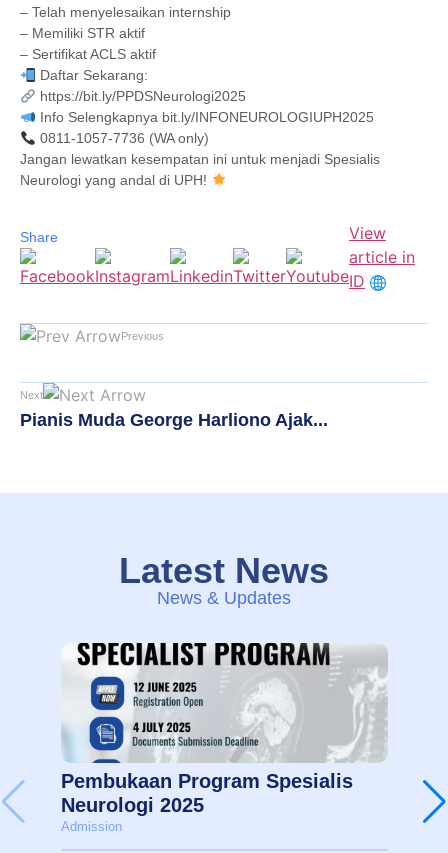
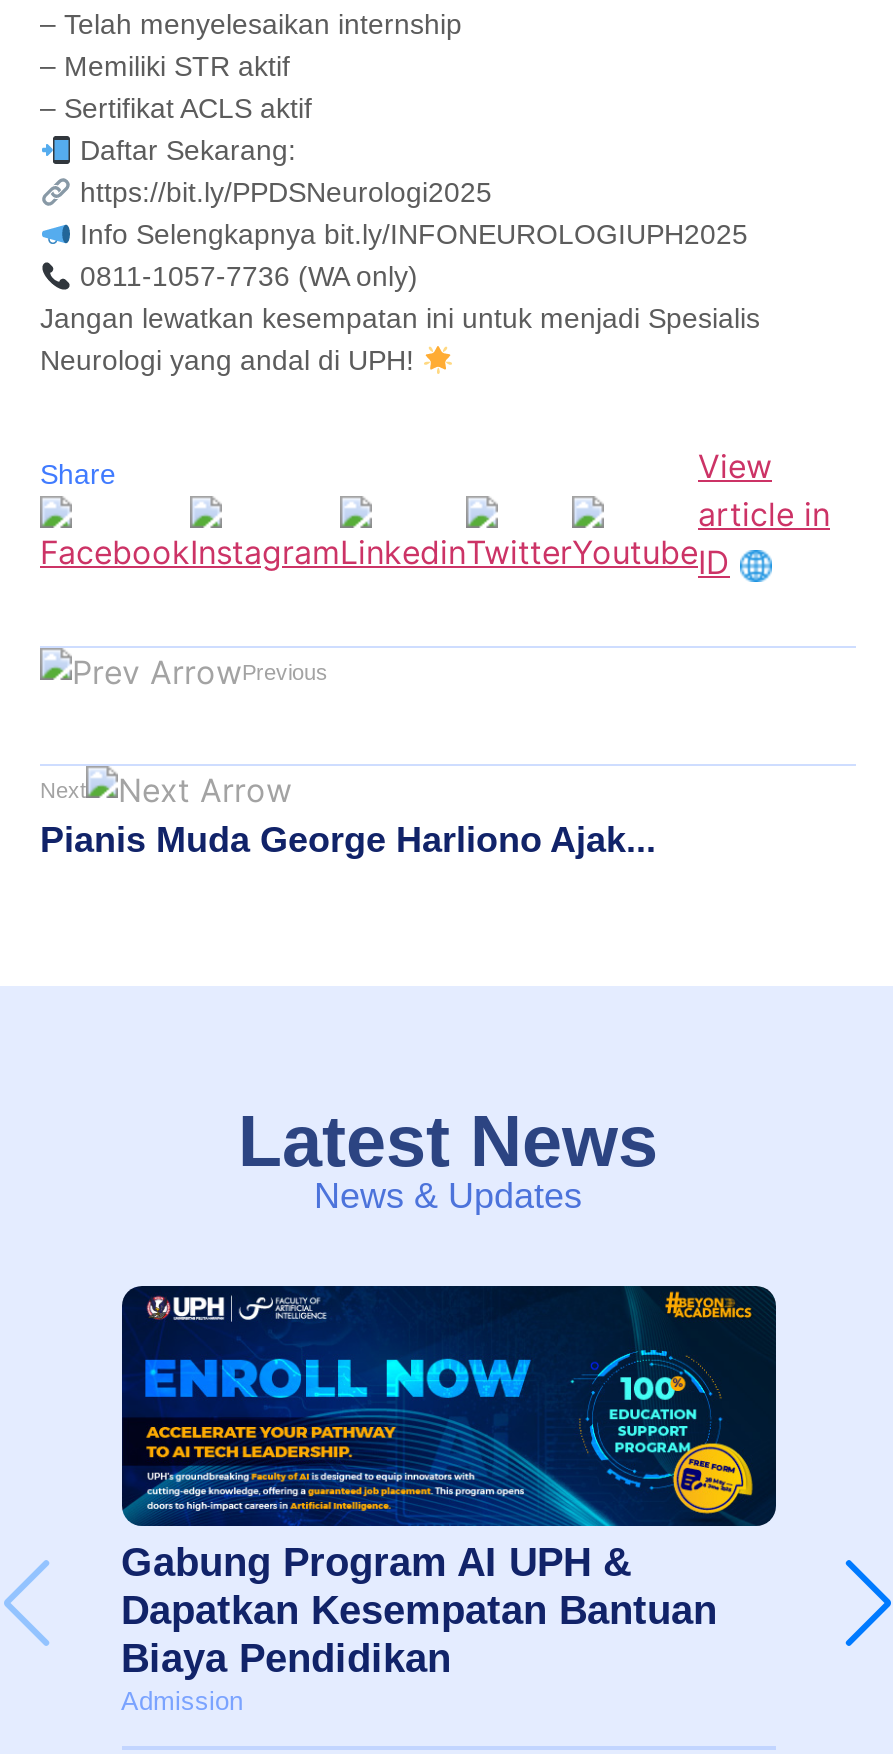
[60,642,388,816] [image] | Pembukaan Program Spesialis | Neurologi 2025 -> [120,1284,778,1680] [image] | Gabung Program AI UPH & | Dapatkan Kesempatan Bantuan | Biaya Pendidikan

